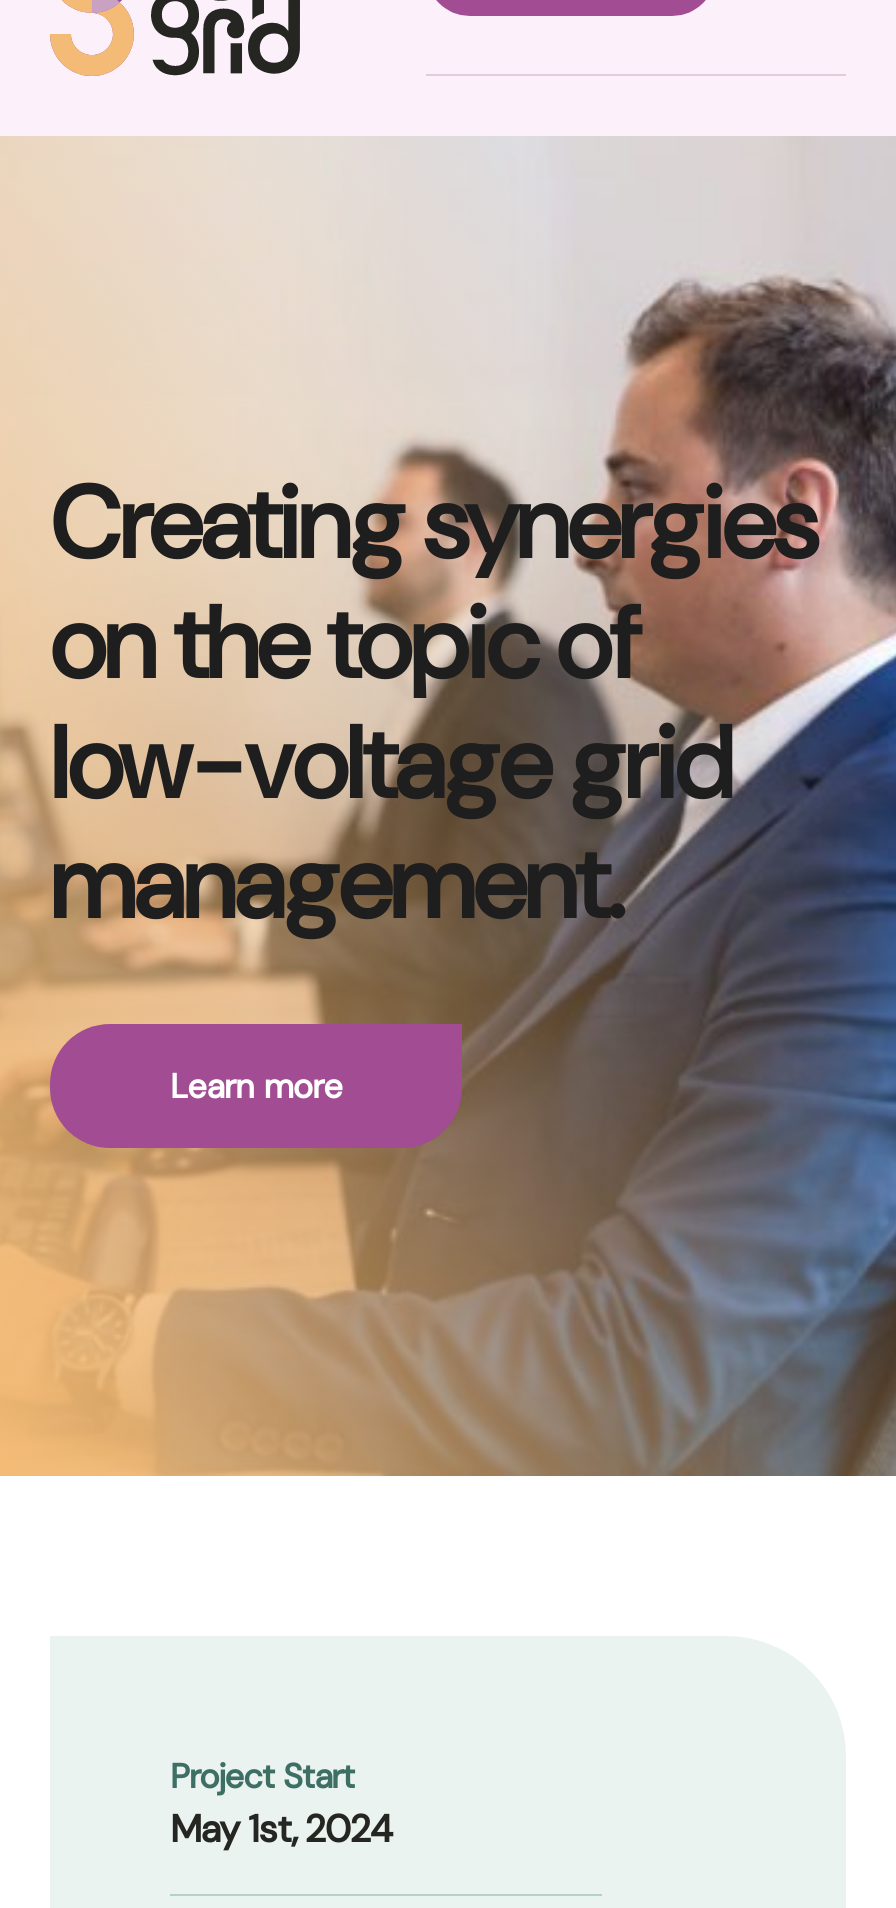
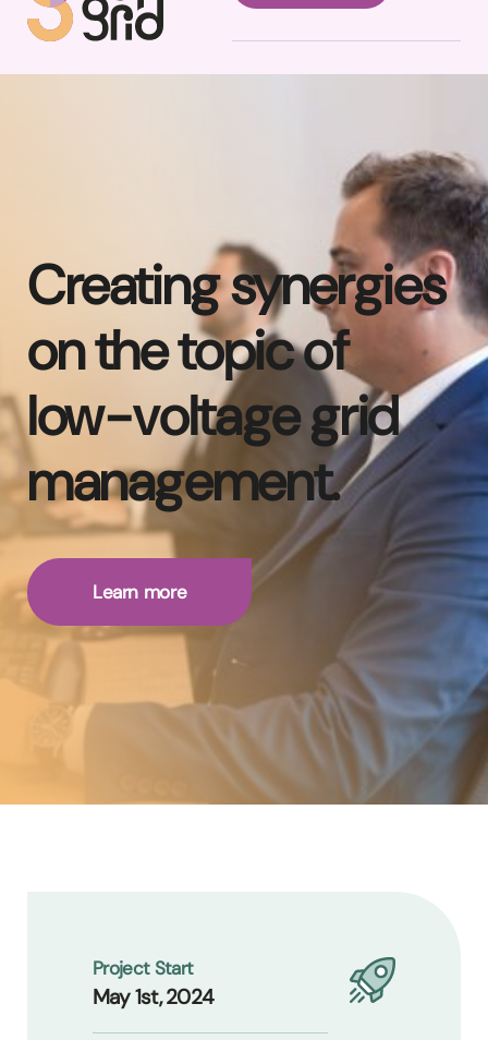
none -> [349,956,396,1004] [image]

